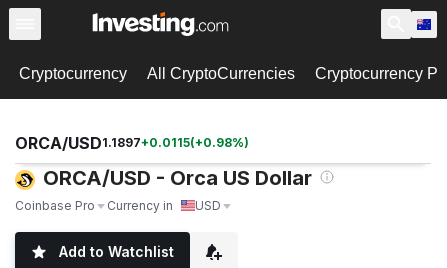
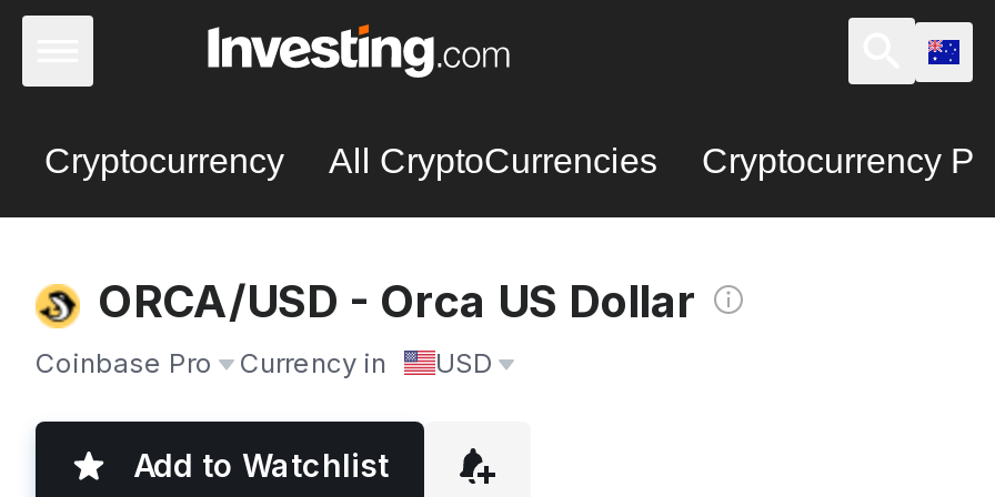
[15,133,249,153] ORCA/USD1.1897+0.0115(+0.98%) -> none

